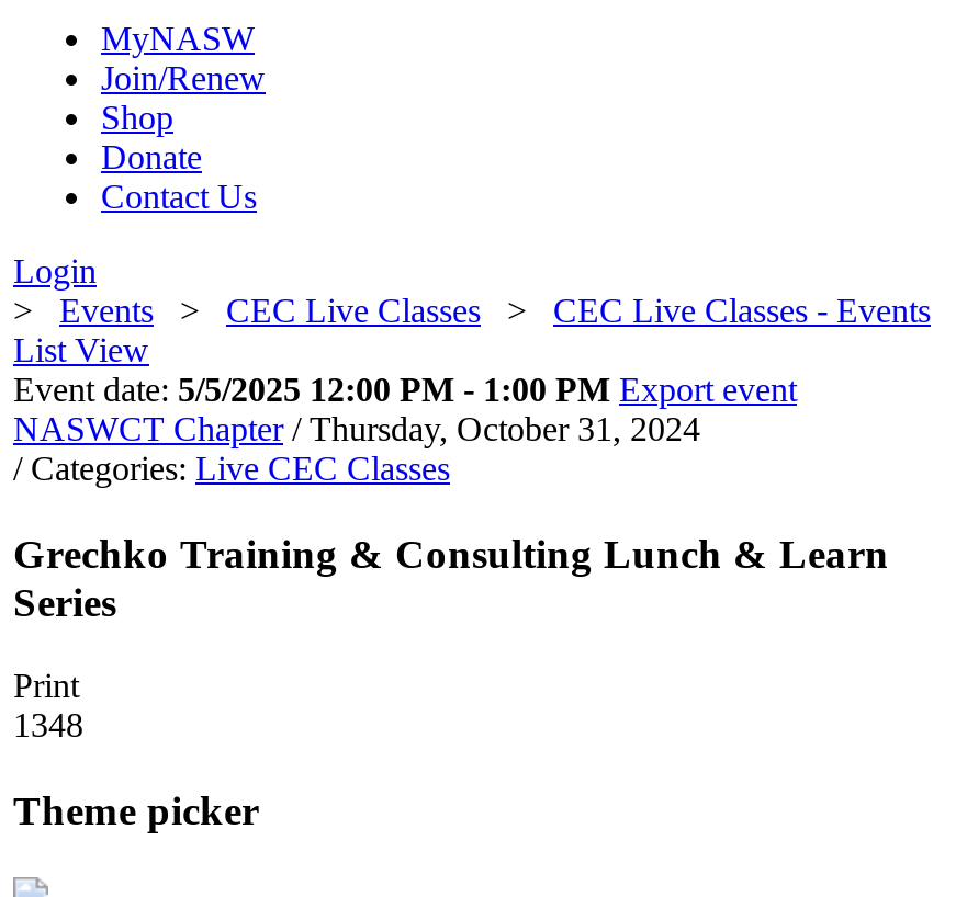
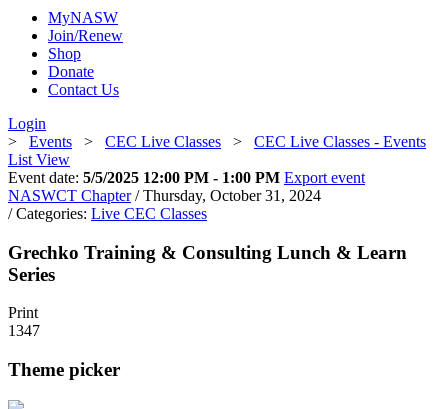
[13,707,83,744] 1348 -> [8,322,40,339] 1347

